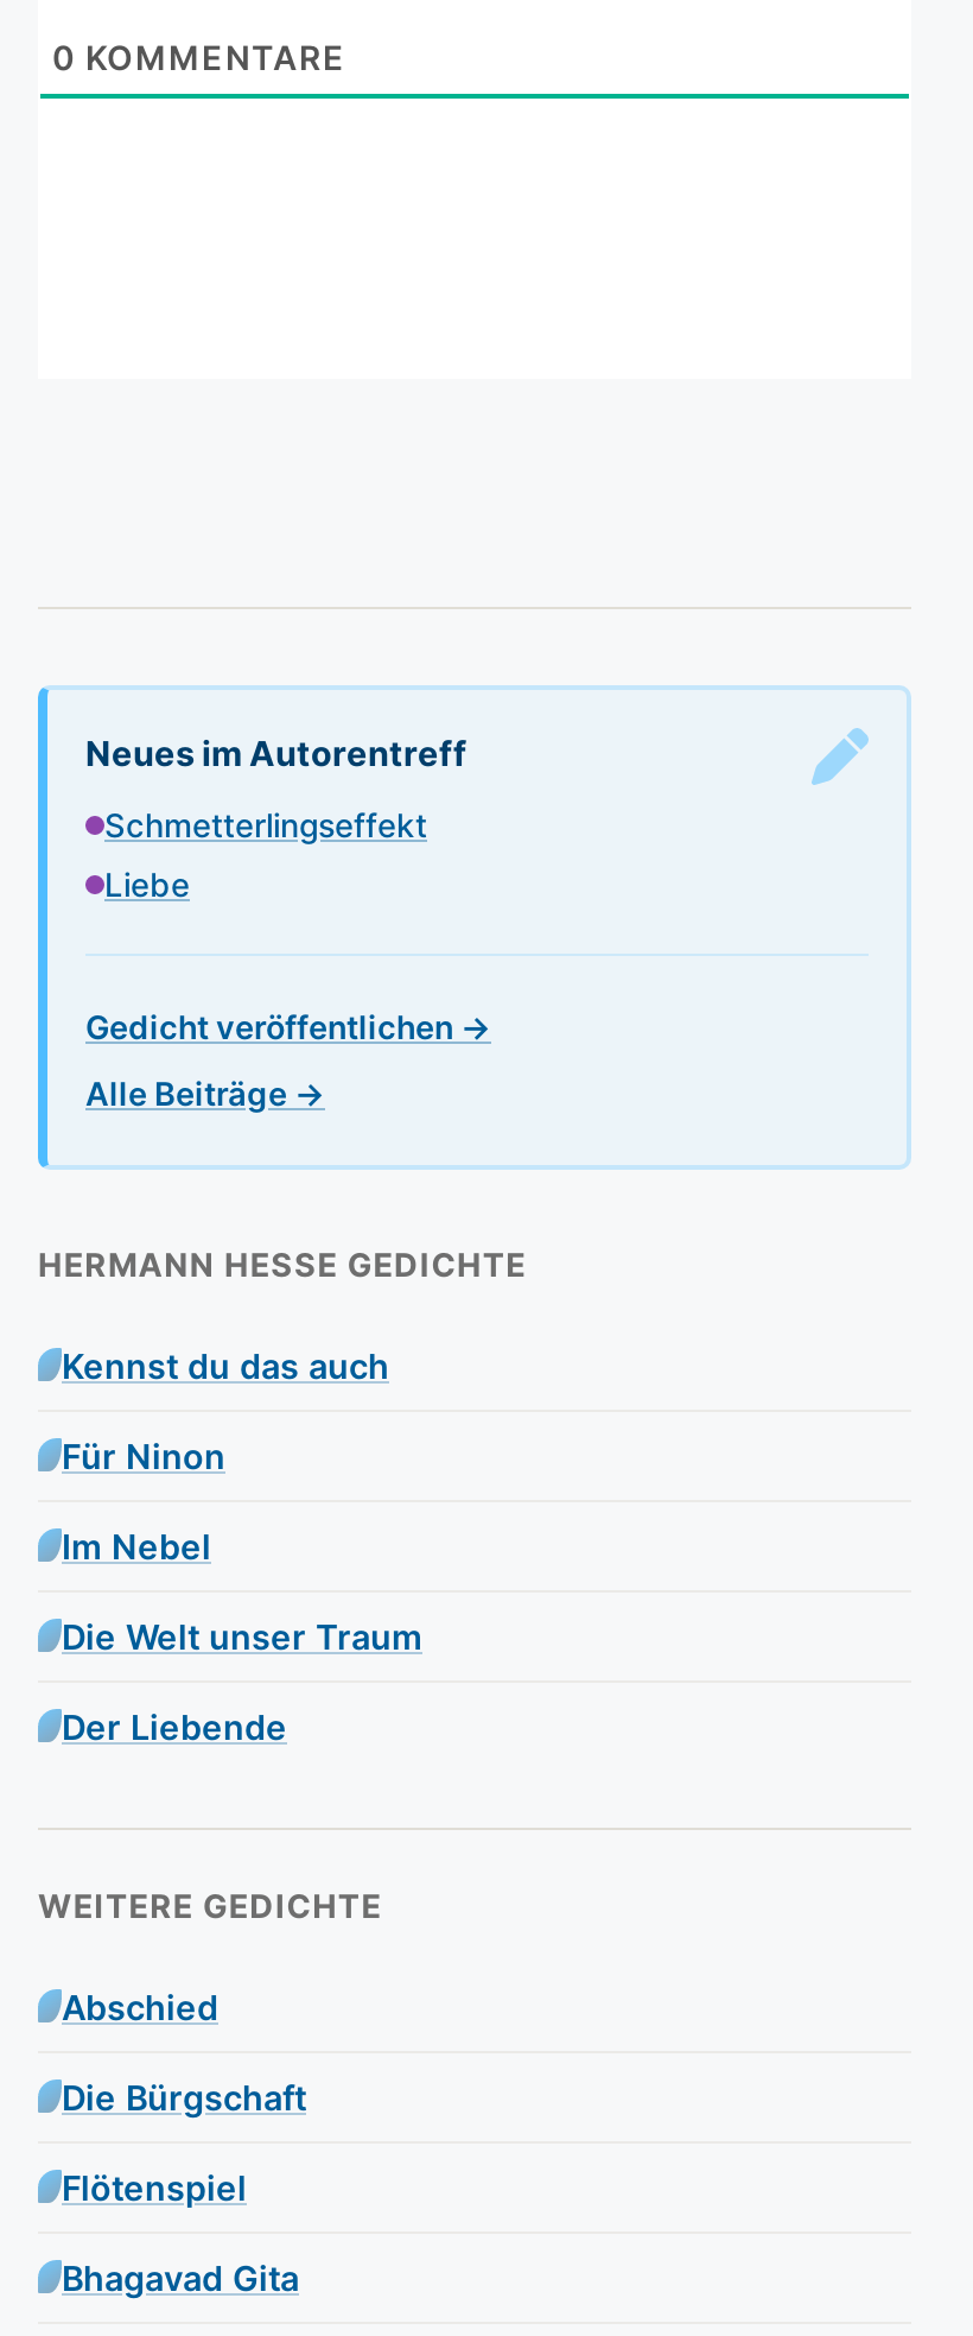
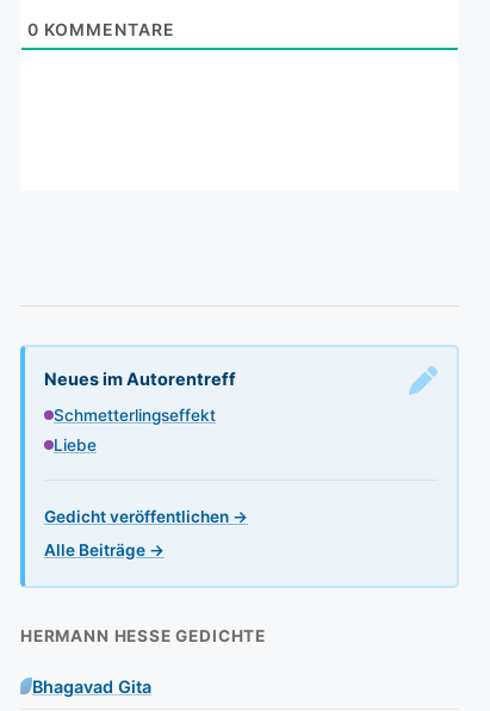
[62,1345,422,1747] Kennst du das auch | Für Ninon | Im Nebel | Die Welt unser Traum | Der Liebende -> none
[38,1887,382,2208] WEITERE GEDICHTE | Abschied | Die Bürgschaft | Flötenspiel -> none

